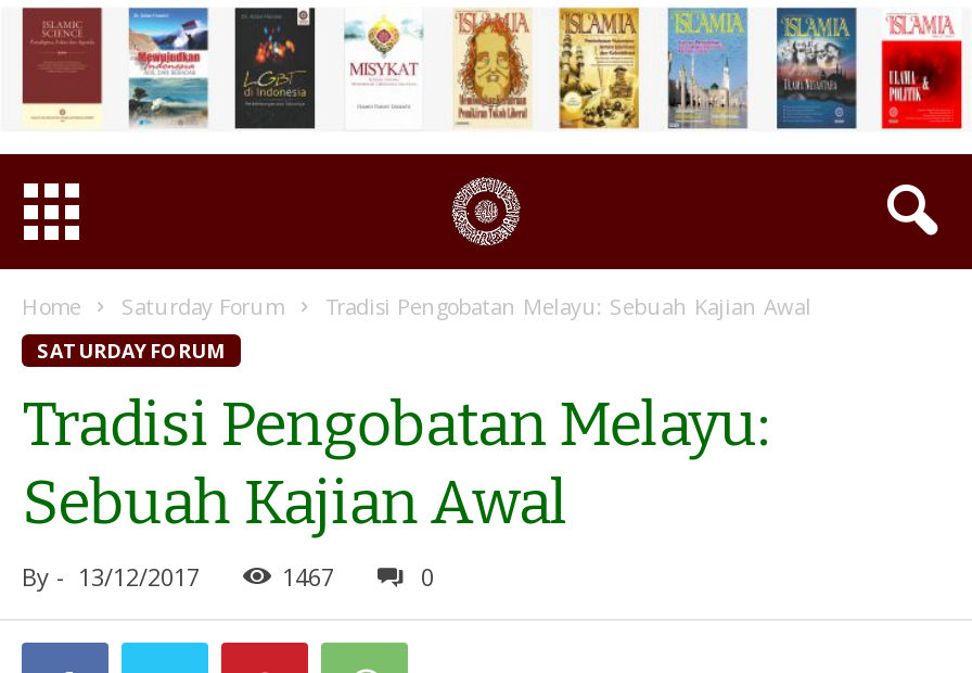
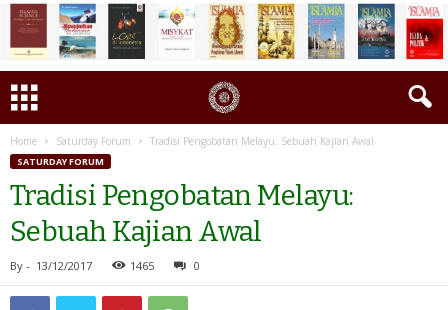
[282,560,334,593] 1467 -> [130,258,154,273] 1465

